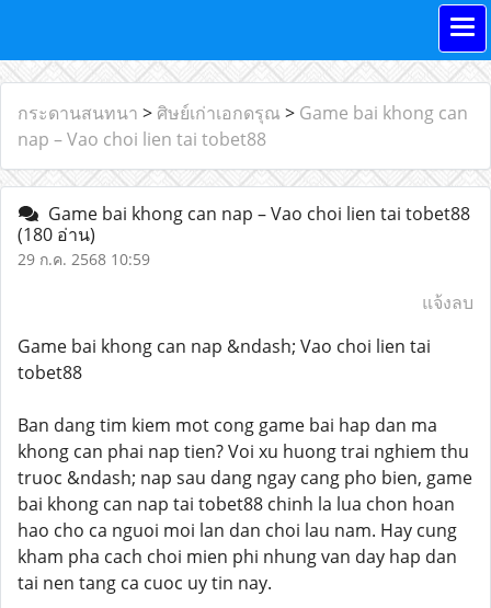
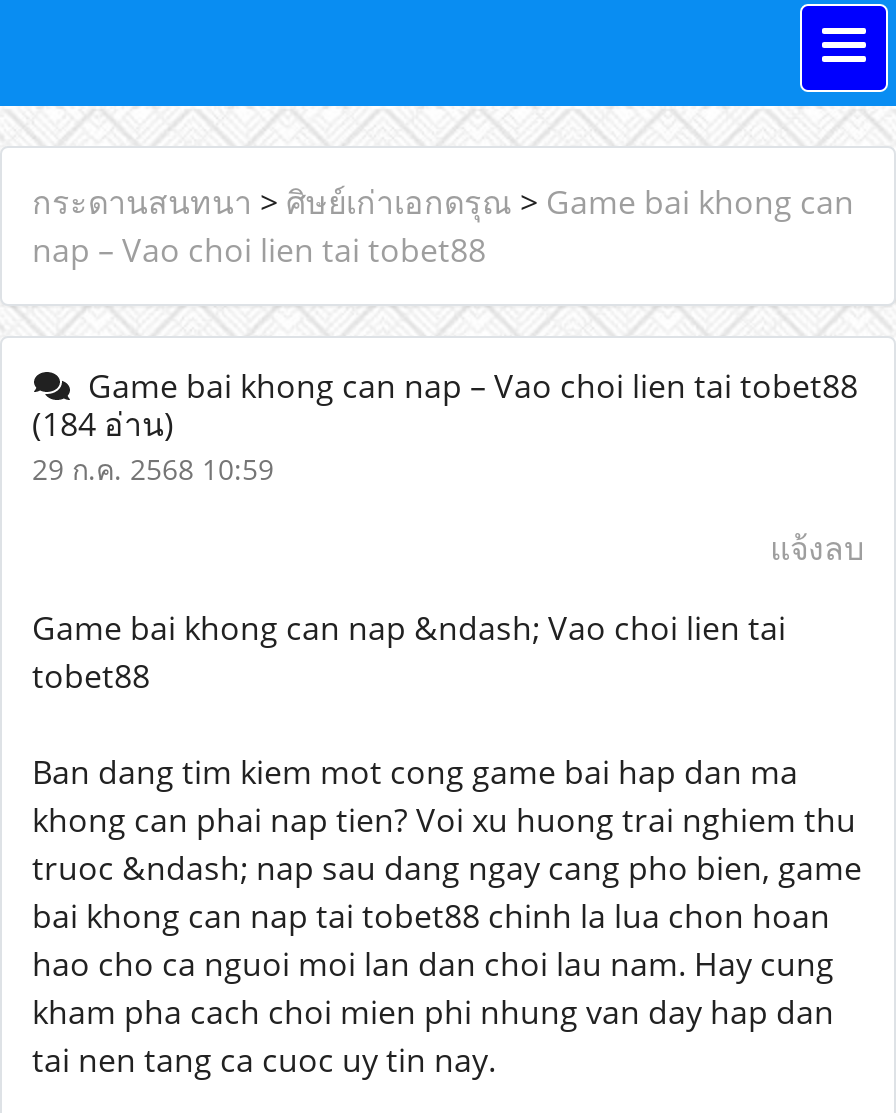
[18,222,95,246] (180 อ่าน) -> [32,402,174,446] (184 อ่าน)

